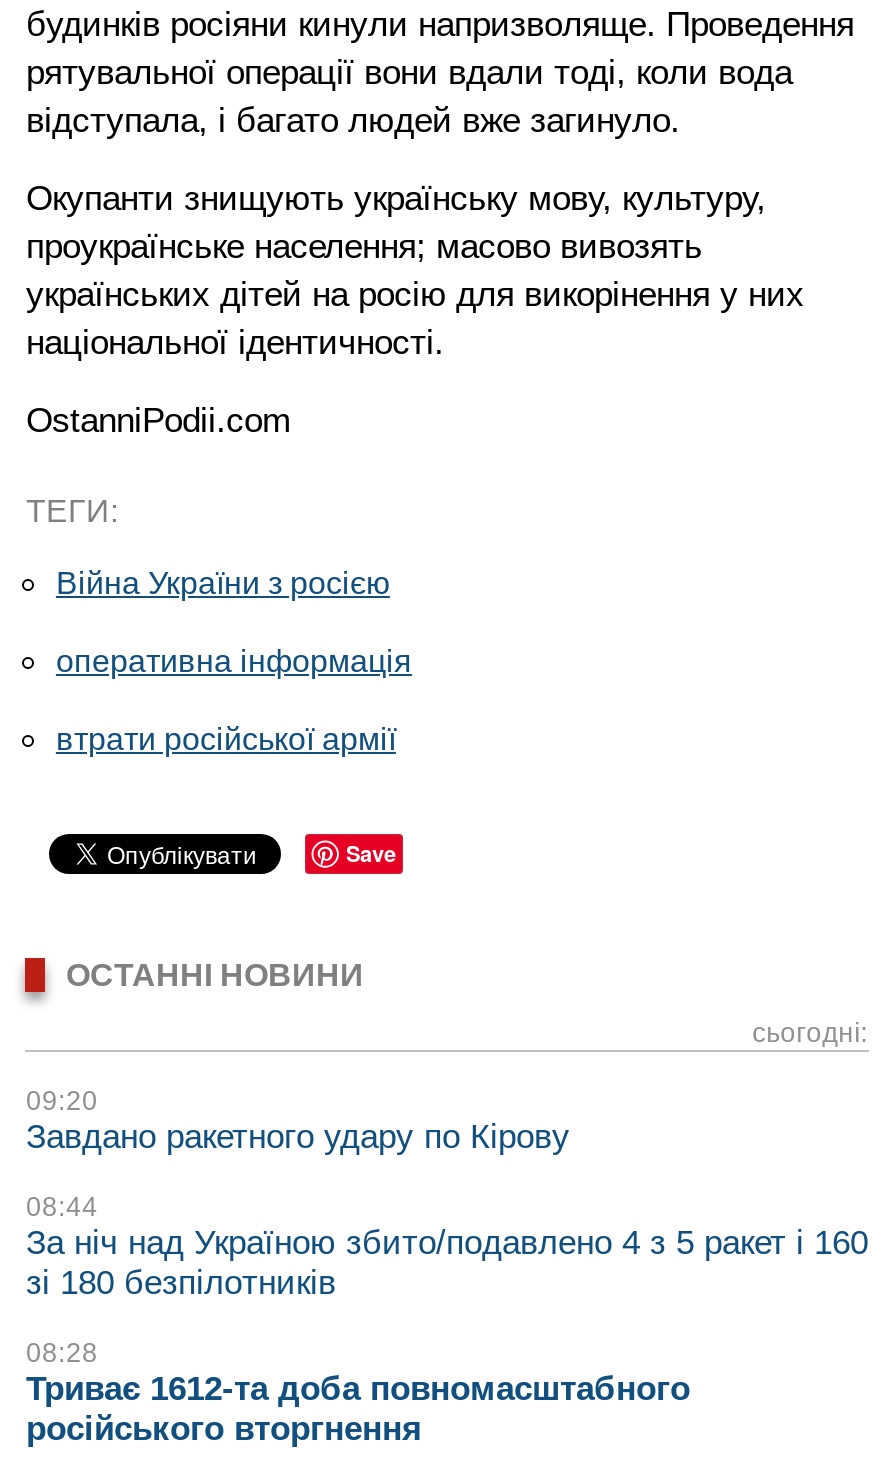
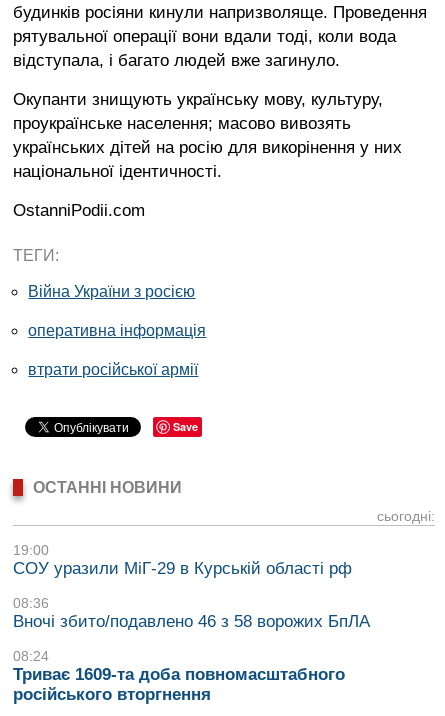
[26,1085,570,1155] 09:20 | Завдано ракетного удару по Кірову -> [13,543,352,578] 19:00 | СОУ уразили МіГ-29 в Курській області рф
[26,1191,868,1301] 08:44 | За ніч над Україною збито/подавлено 4 з 5 ракет і 160 | зі 180 безпілотників -> [13,596,370,631] 08:36 | Вночі збито/подавлено 46 з 58 ворожих БпЛА
[26,1337,690,1407] 08:28 | Триває 1612-та доба повномасштабного -> [13,649,345,684] 08:24 | Триває 1609-та доба повномасштабного

